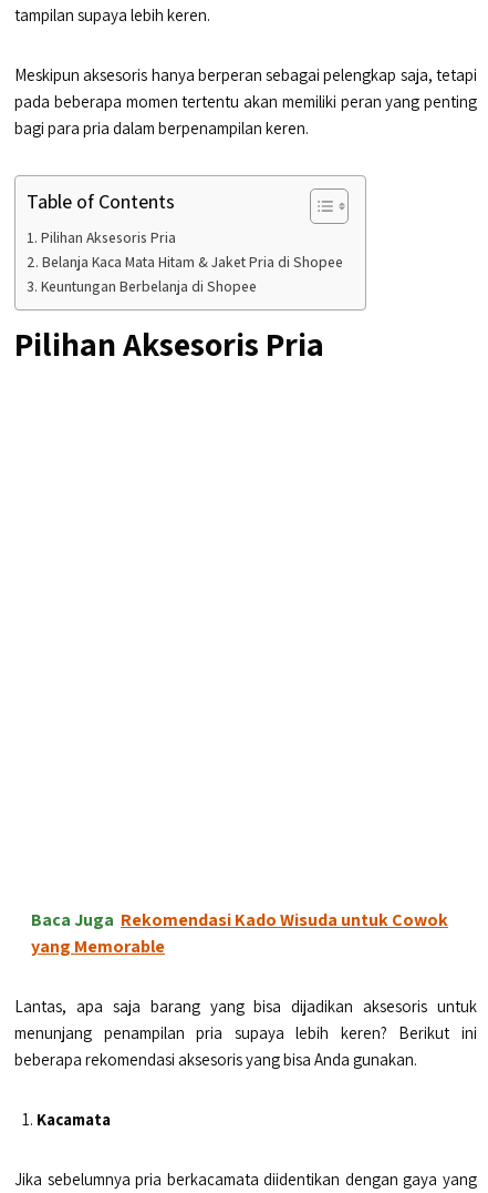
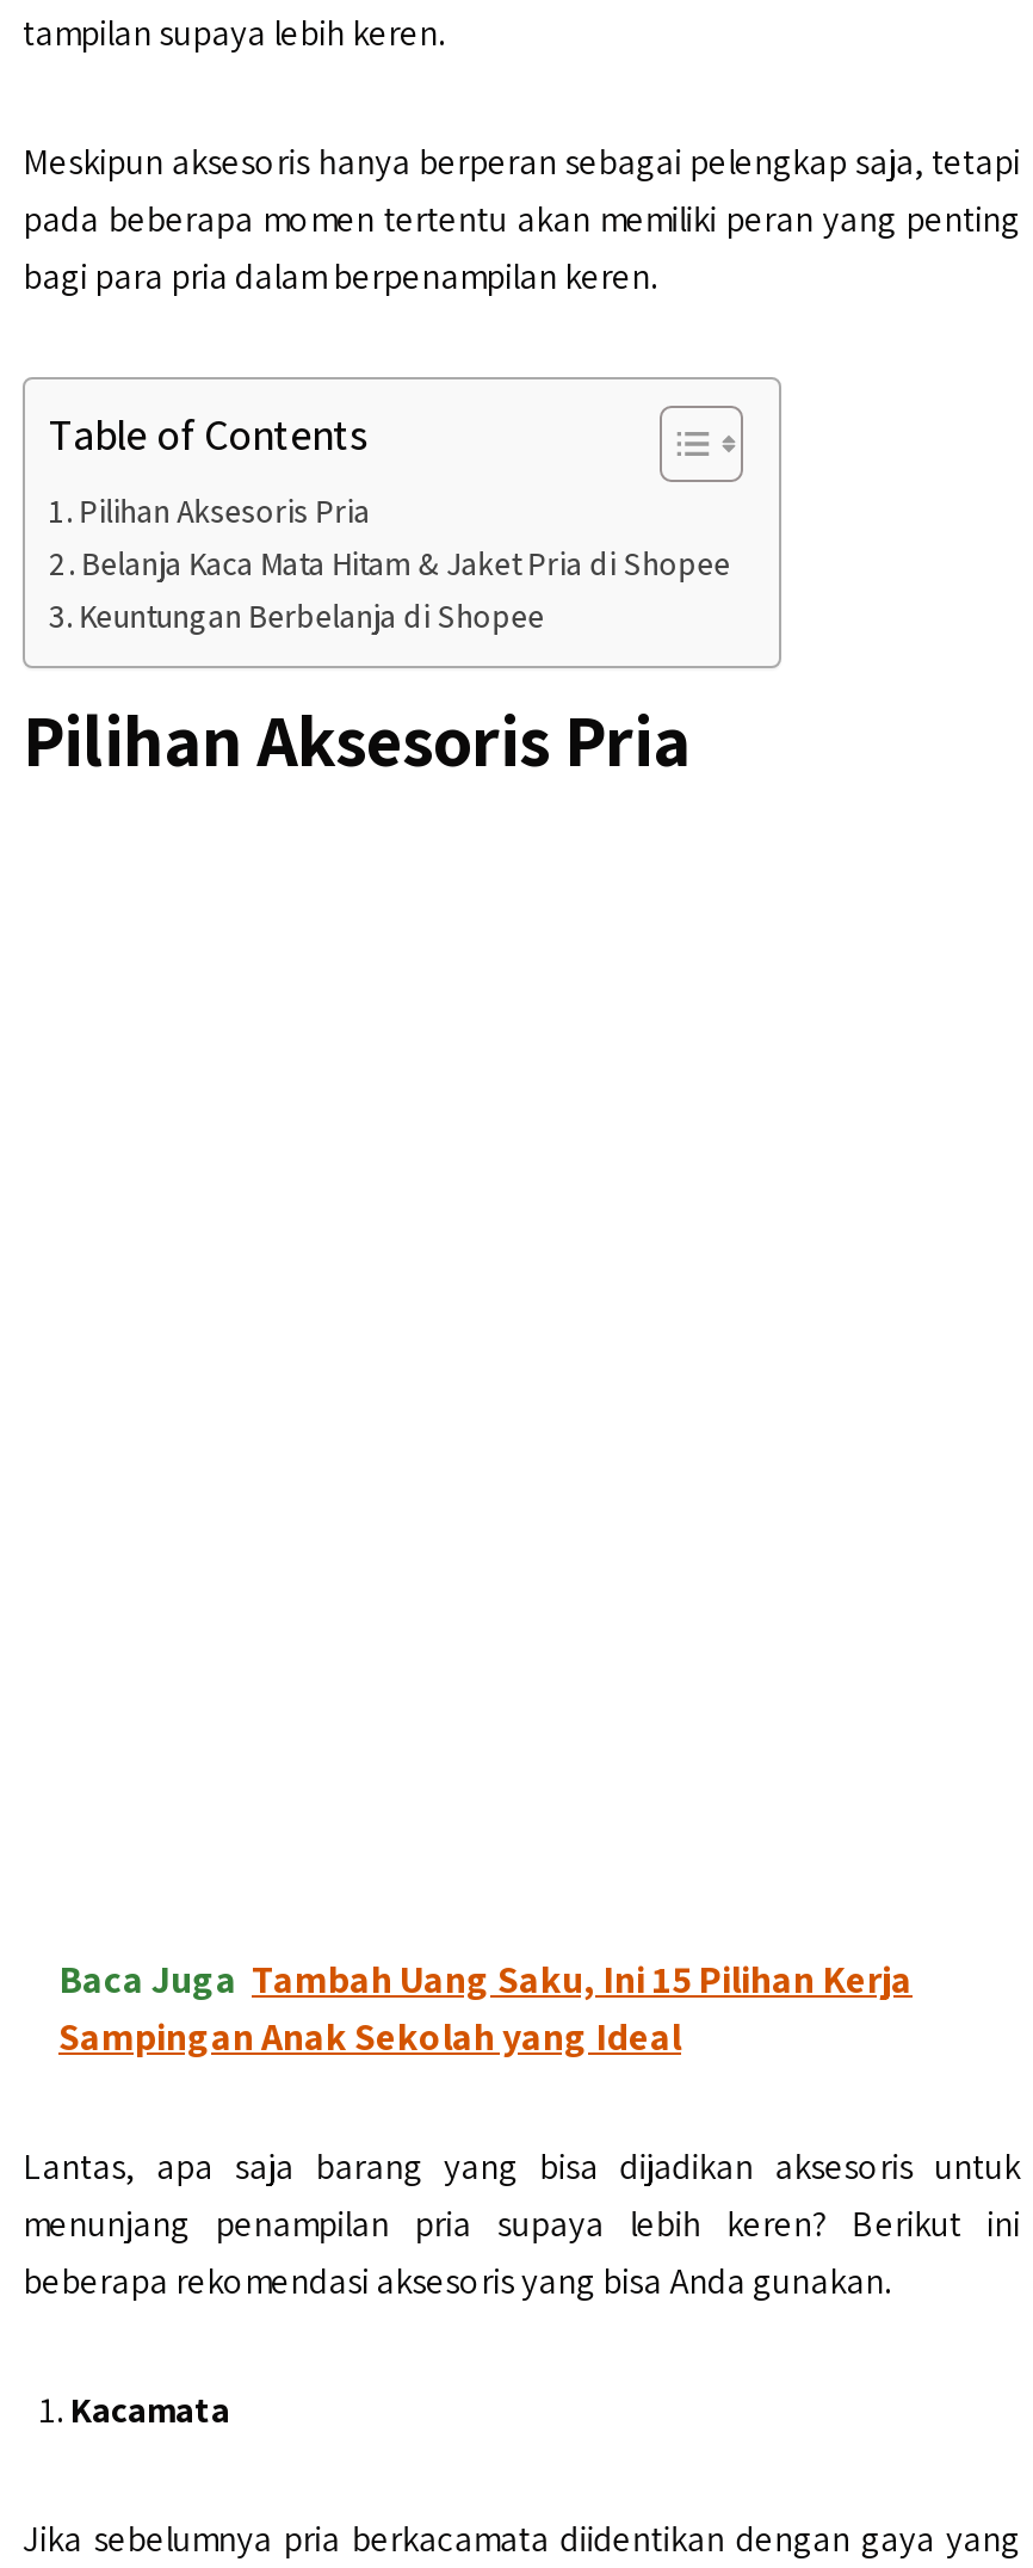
[31,908,448,958] Baca Juga Rekomendasi Kado Wisuda untuk Cowok | yang Memorable -> [58,1954,913,2061] Baca Juga Tambah Uang Saku, Ini 15 Pilihan Kerja | Sampingan Anak Sekolah yang Ideal

